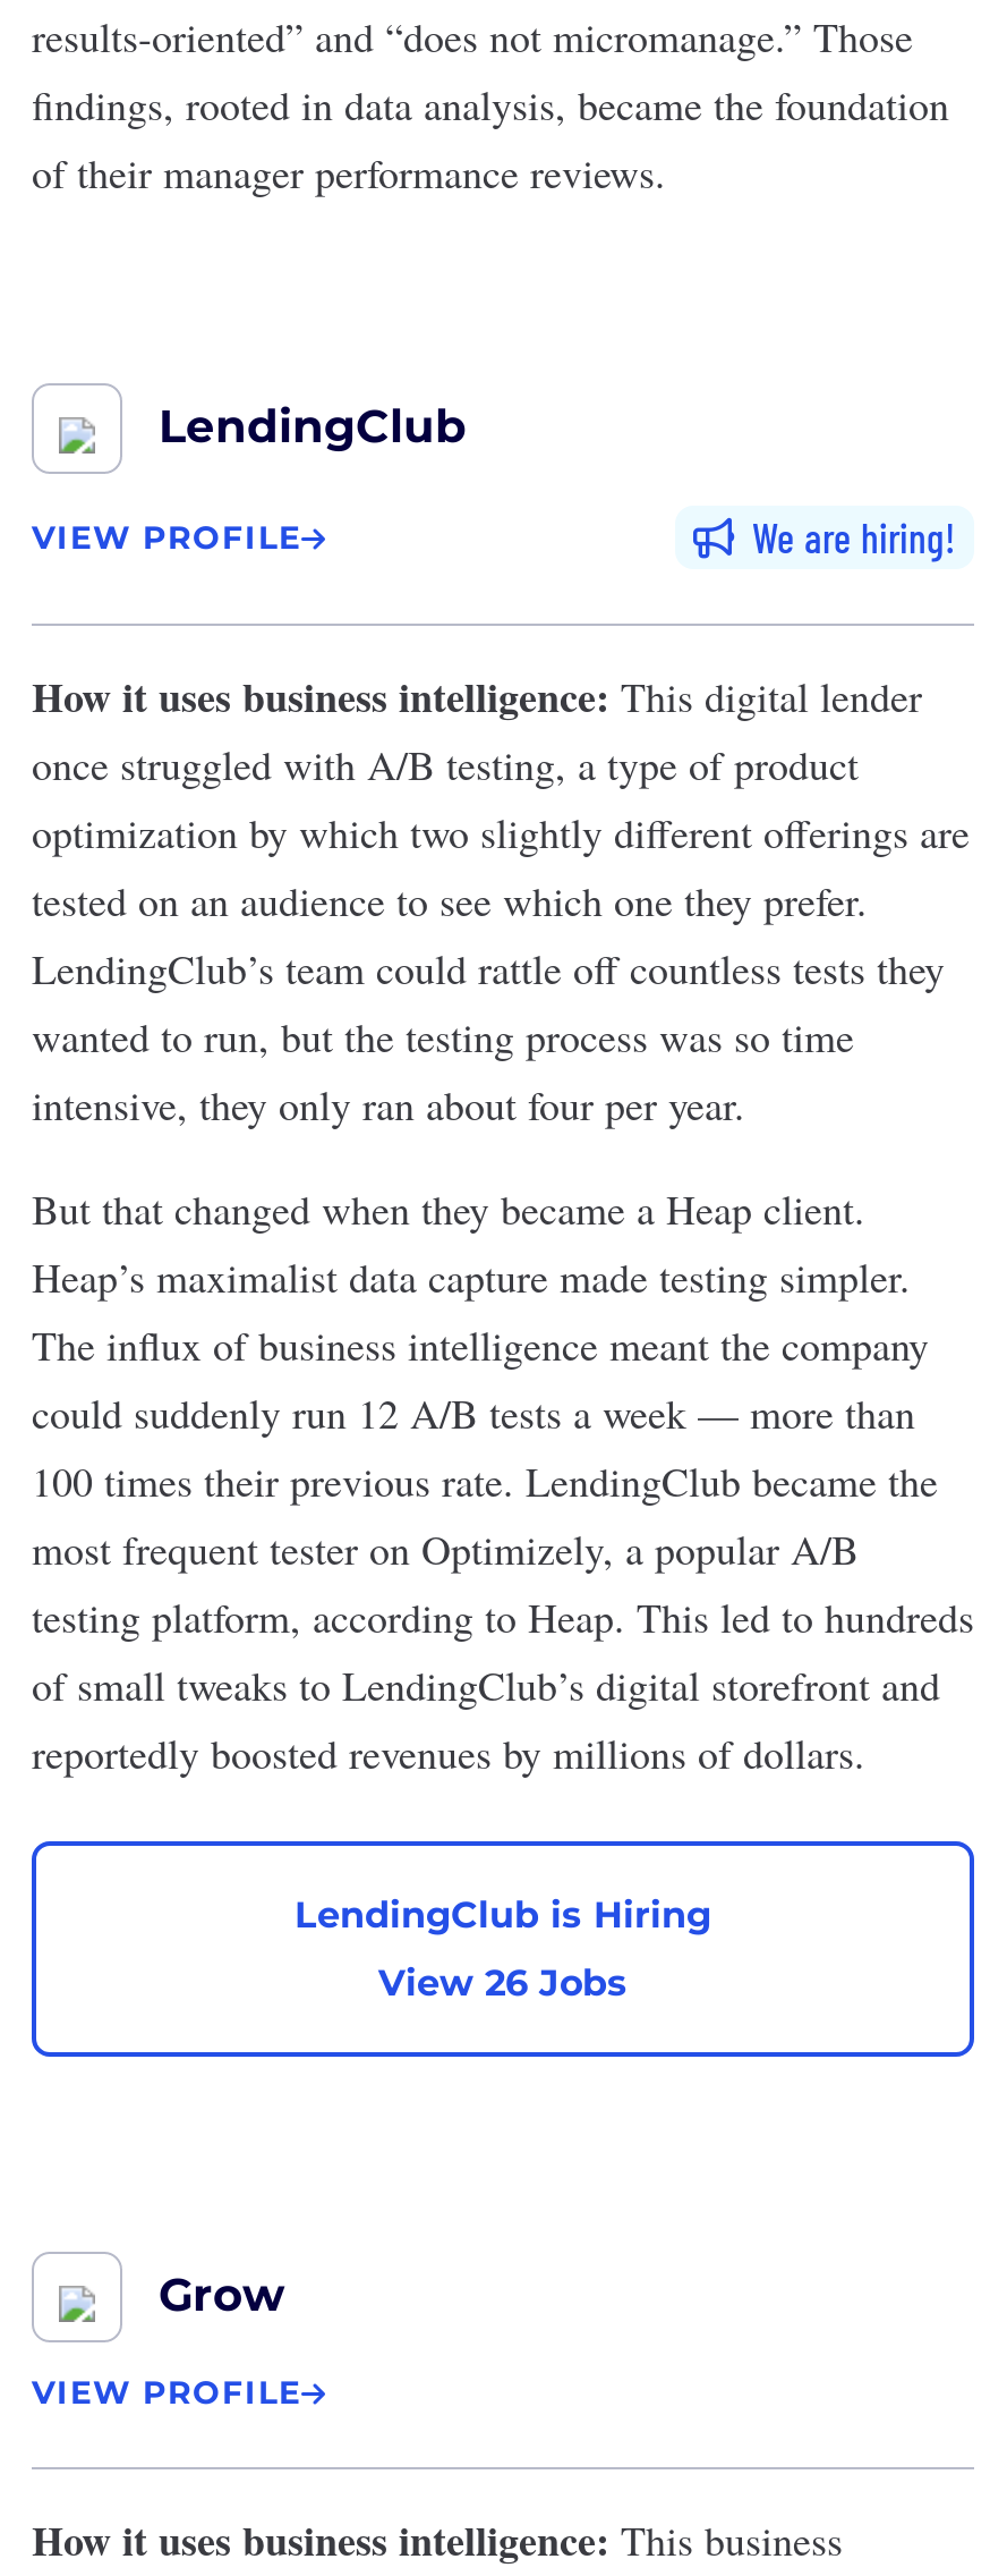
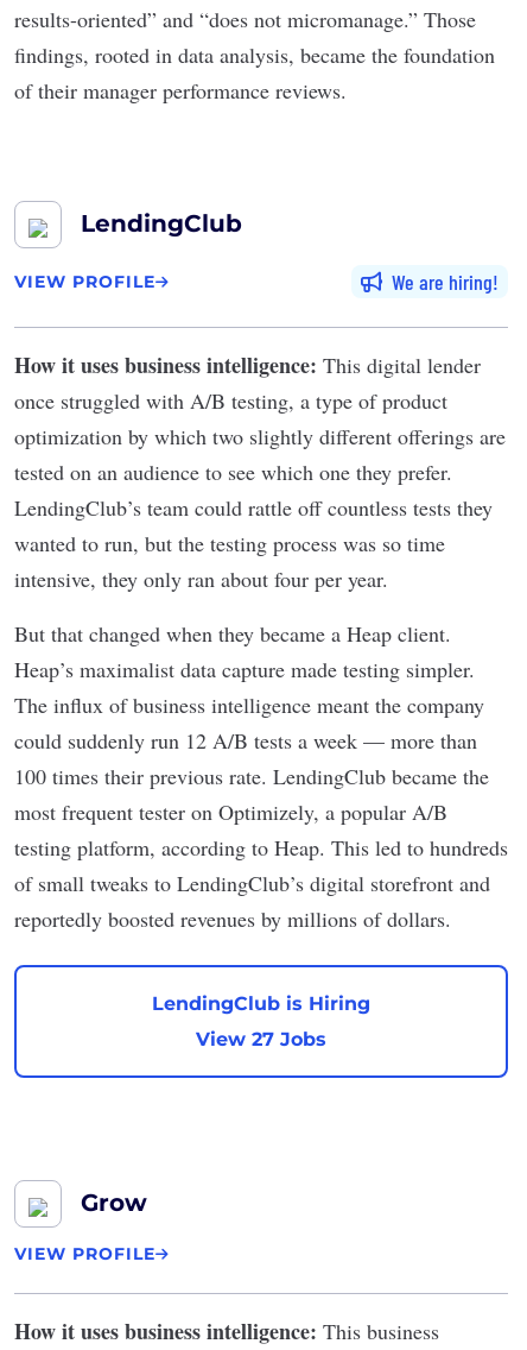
[378,1960,628,2003] View 26 Jobs -> [196,1027,326,1050] View 27 Jobs

